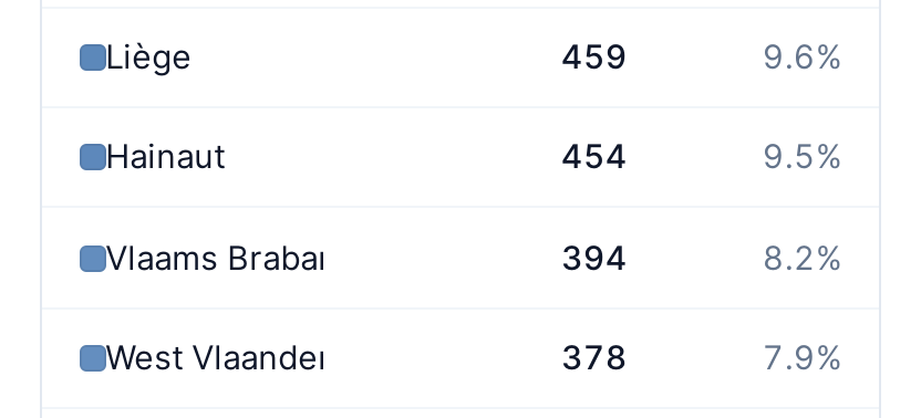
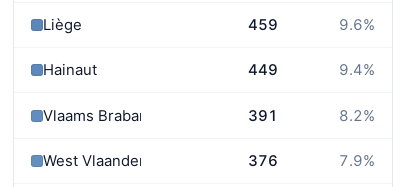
[561,138,627,178] 454 -> [248,61,278,79] 449
[762,138,842,178] 9.5% -> [339,61,375,79] 9.4%
[561,238,627,278] 394 -> [248,106,278,124] 391
[561,337,627,377] 378 -> [248,152,278,170] 376

